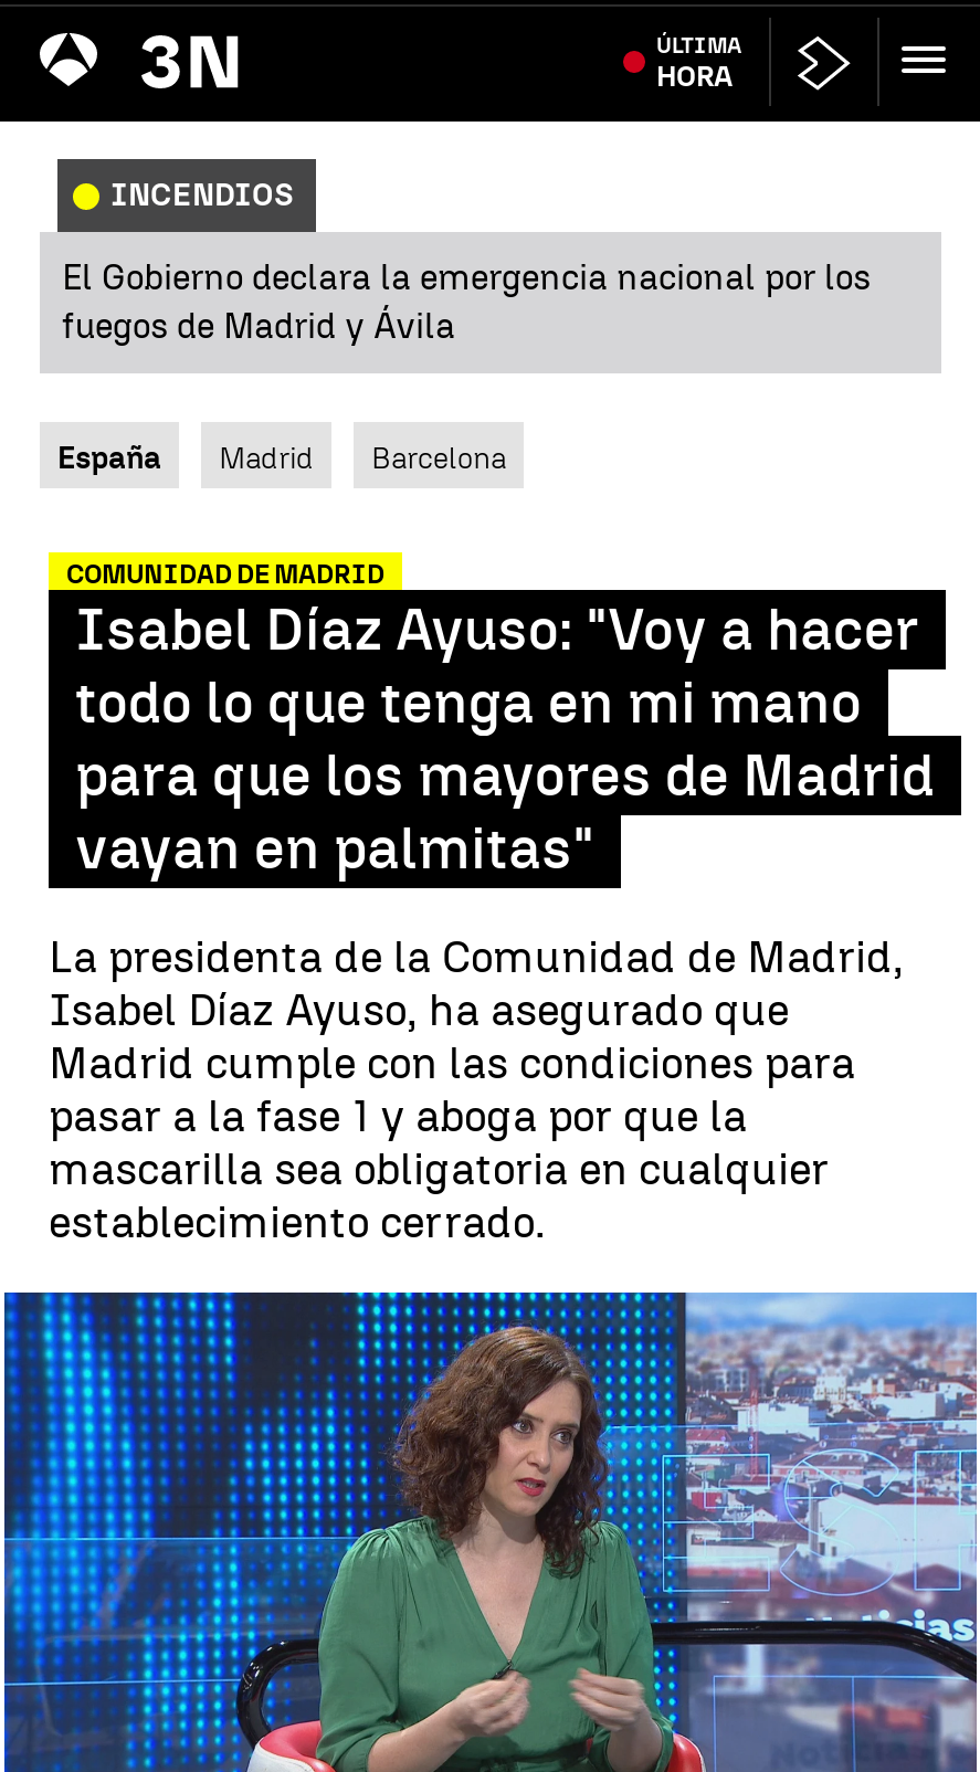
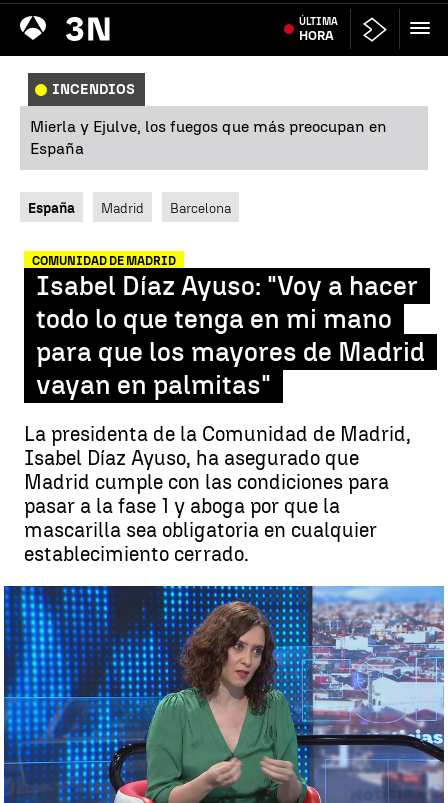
[62,256,871,347] El Gobierno declara la emergencia nacional por los | fuegos de Madrid y Ávila -> [30,117,387,158] Mierla y Ejulve, los fuegos que más preocupan en | España

